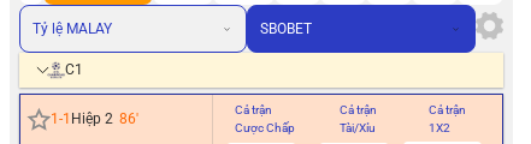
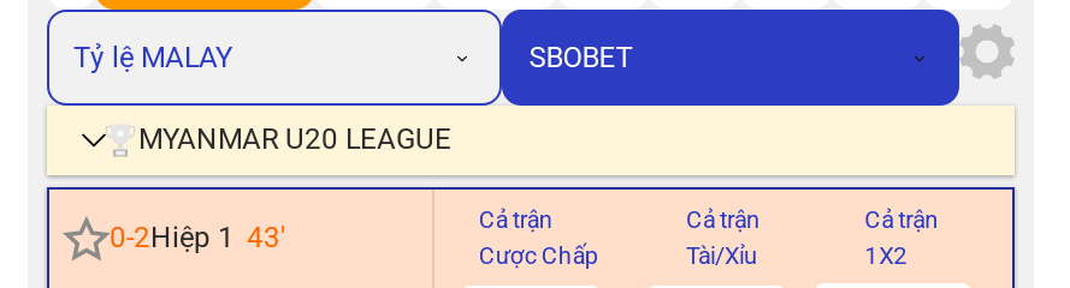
[65,61,83,78] C1 -> [138,123,451,156] MYANMAR U20 LEAGUE
[51,111,136,127] 1-1Hiệp 2 86 -> [110,221,280,255] 0-2Hiệp 1 43

